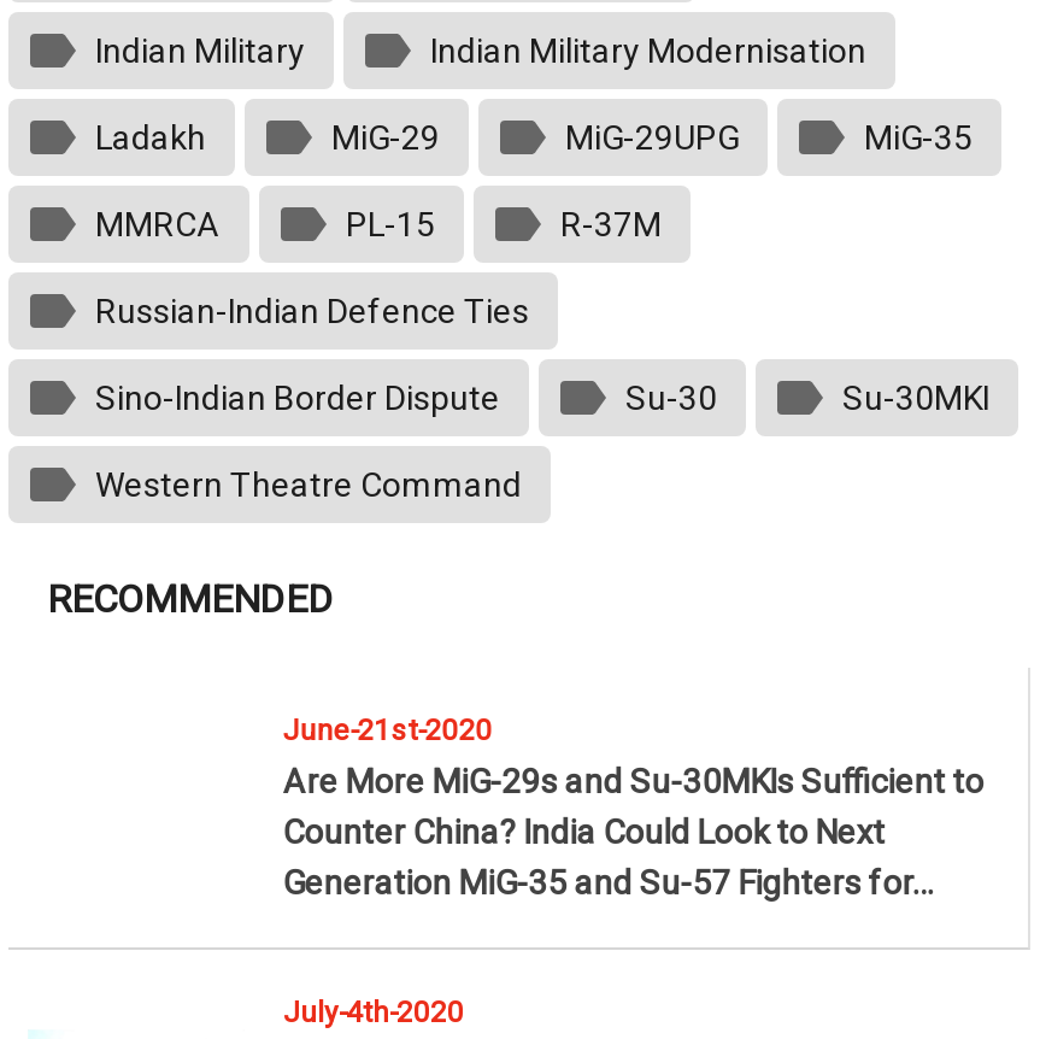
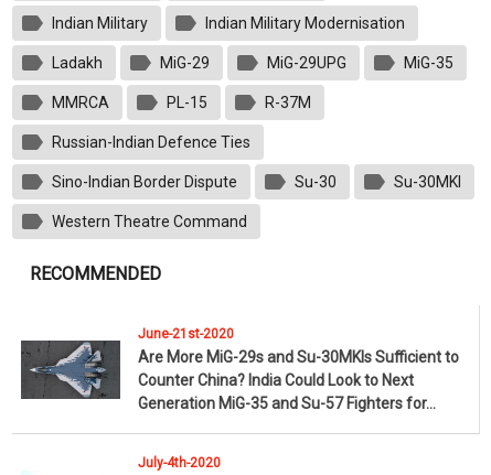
none -> [20,339,121,400] [image]

